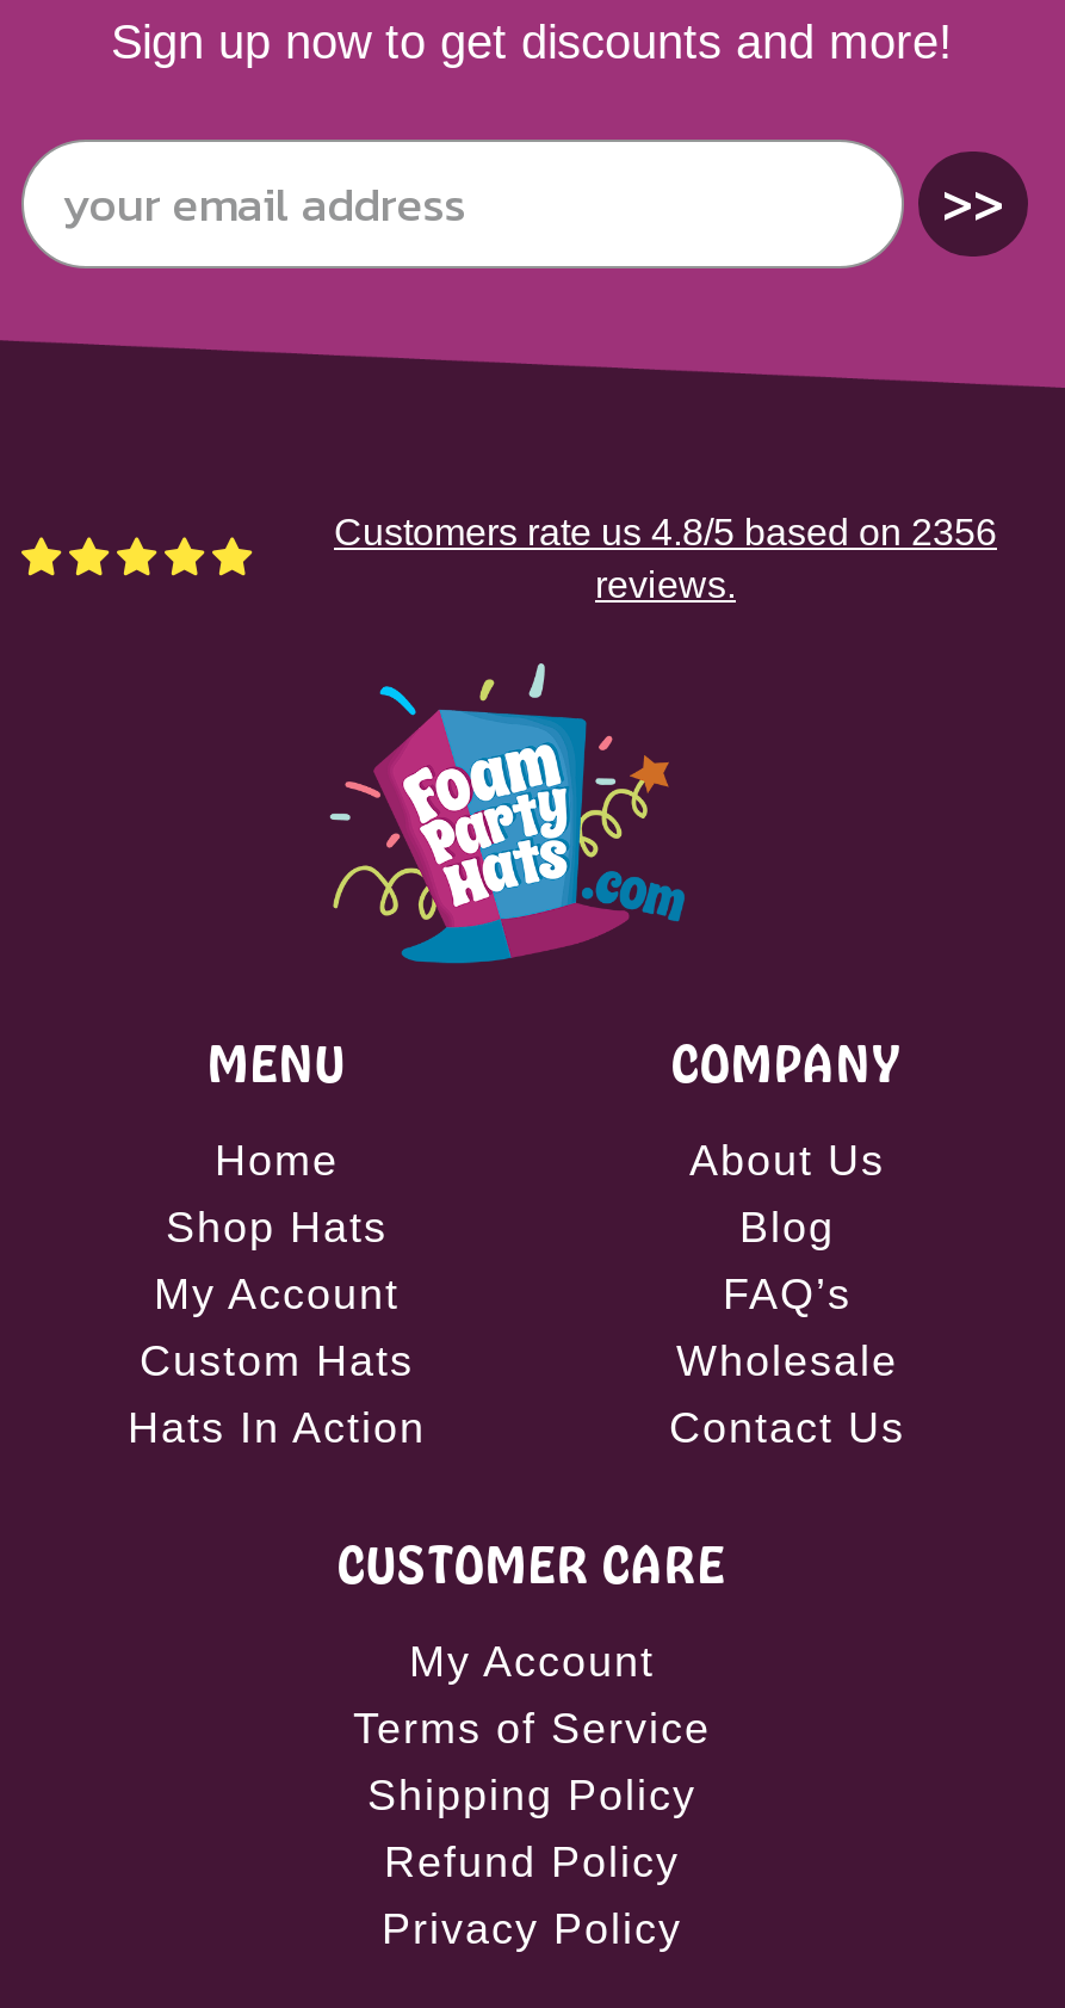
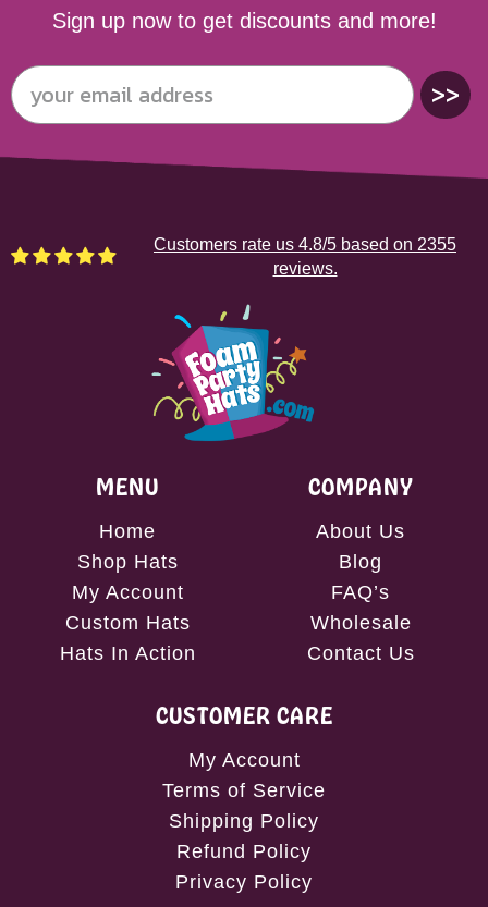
[334,511,997,551] Customers rate us 4.8/5 based on 2356 -> [154,235,456,253] Customers rate us 4.8/5 based on 2355

